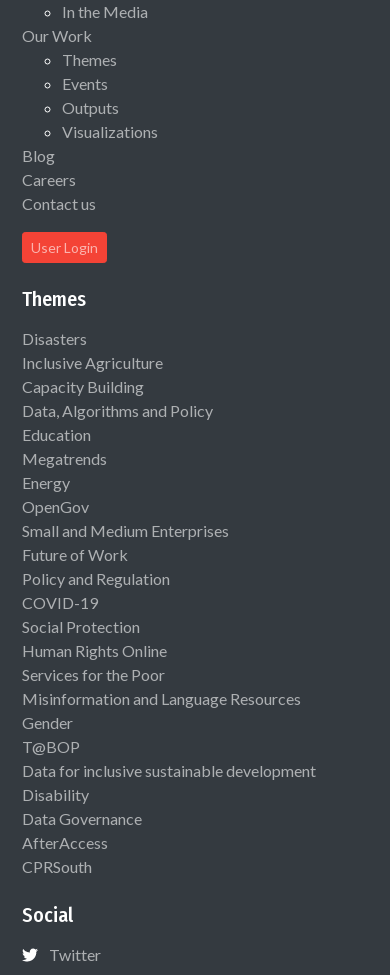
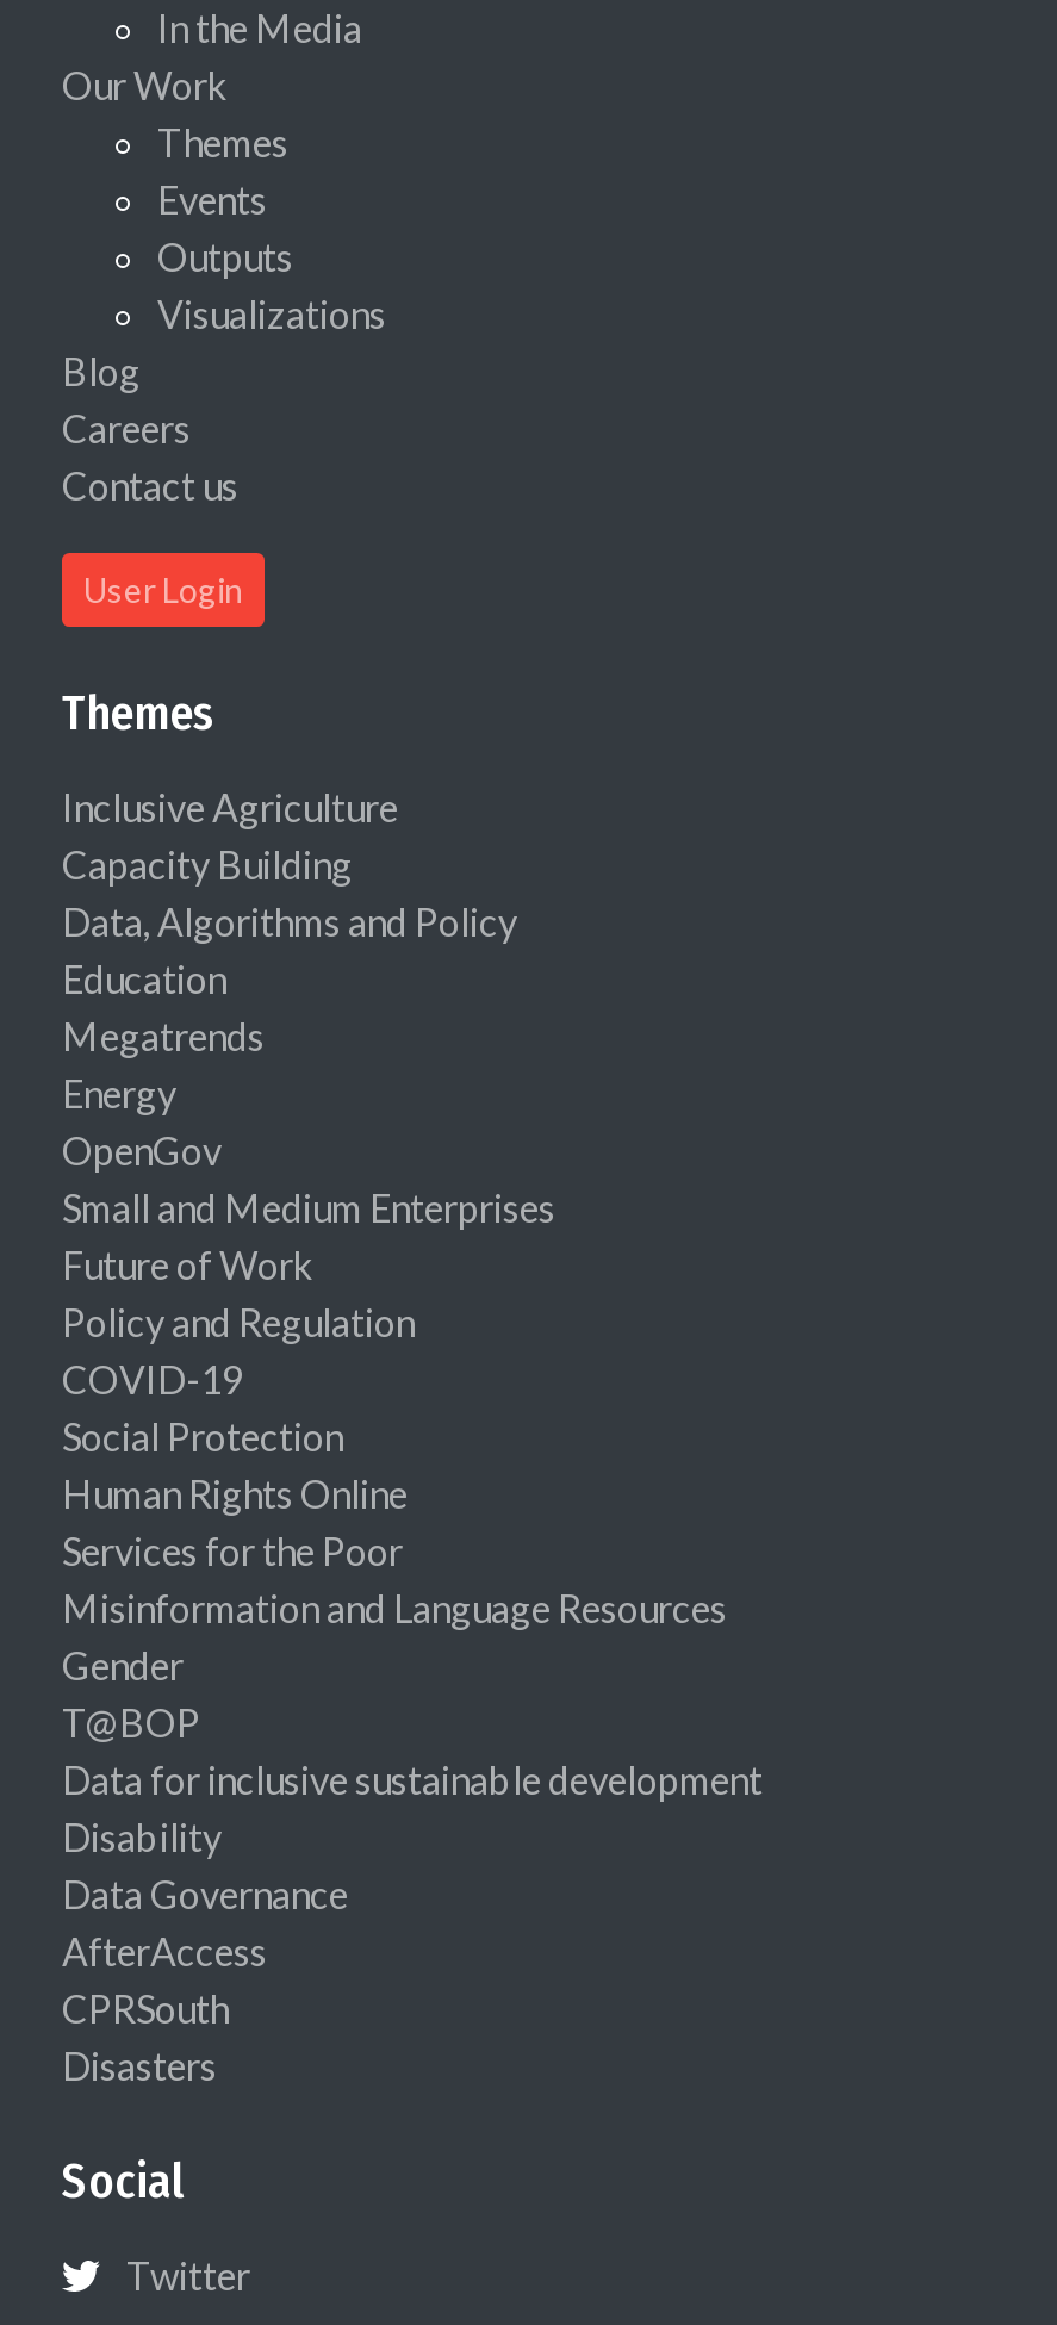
moved [22,329,87,348] -> [62,2043,217,2089]: Disasters
moved [22,353,316,876] -> [62,785,763,2031]: Inclusive Agriculture | Capacity Building | Data, Algorithms and Policy | ... | AfterAccess | CPRSouth

